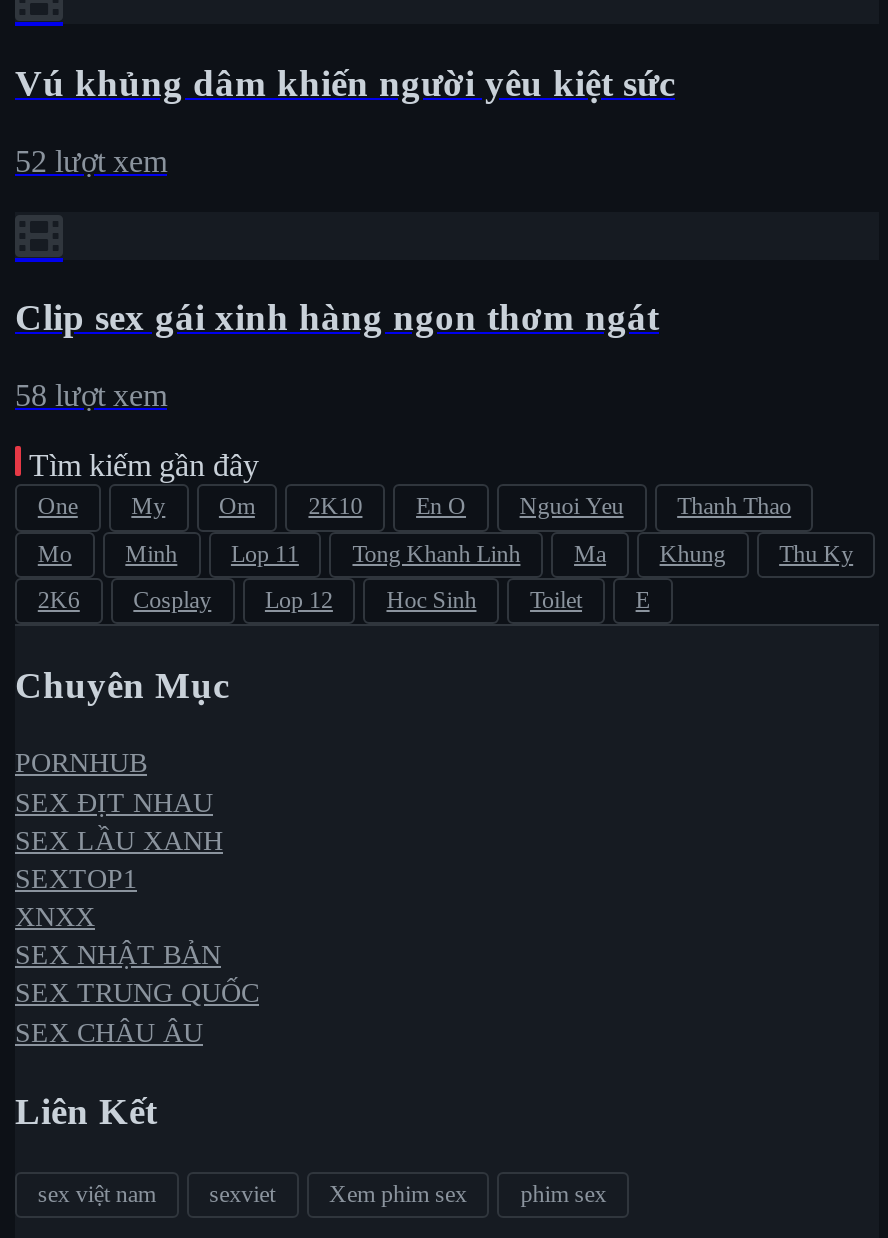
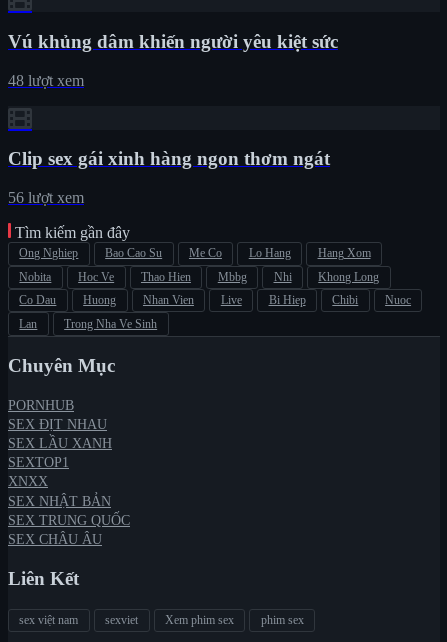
[15,144,167,178] 52 lượt xem -> [8,72,84,89] 48 lượt xem
[15,378,167,412] 58 lượt xem -> [8,189,84,206] 56 lượt xem
[38,493,853,614] One | My | Om | 2K10 | En O | Nguoi Yeu | Thanh Thao | Mo | Minh | Lop 11 | Tong Khanh Linh | Ma | Khung | Thu Ky | 2K6 | Cosplay | Lop 12 | Hoc Sinh | Toilet | E -> [19,246,411,330] Ong Nghiep | Bao Cao Su | Me Co | Lo Hang | Hang Xom | Nobita | Hoc Ve | Thao Hien | Mbbg | Nhi | Khong Long | Co Dau | Huong | Nhan Vien | Live | Bi Hiep | Chibi | Nuoc | Lan | Trong Nha Ve Sinh

